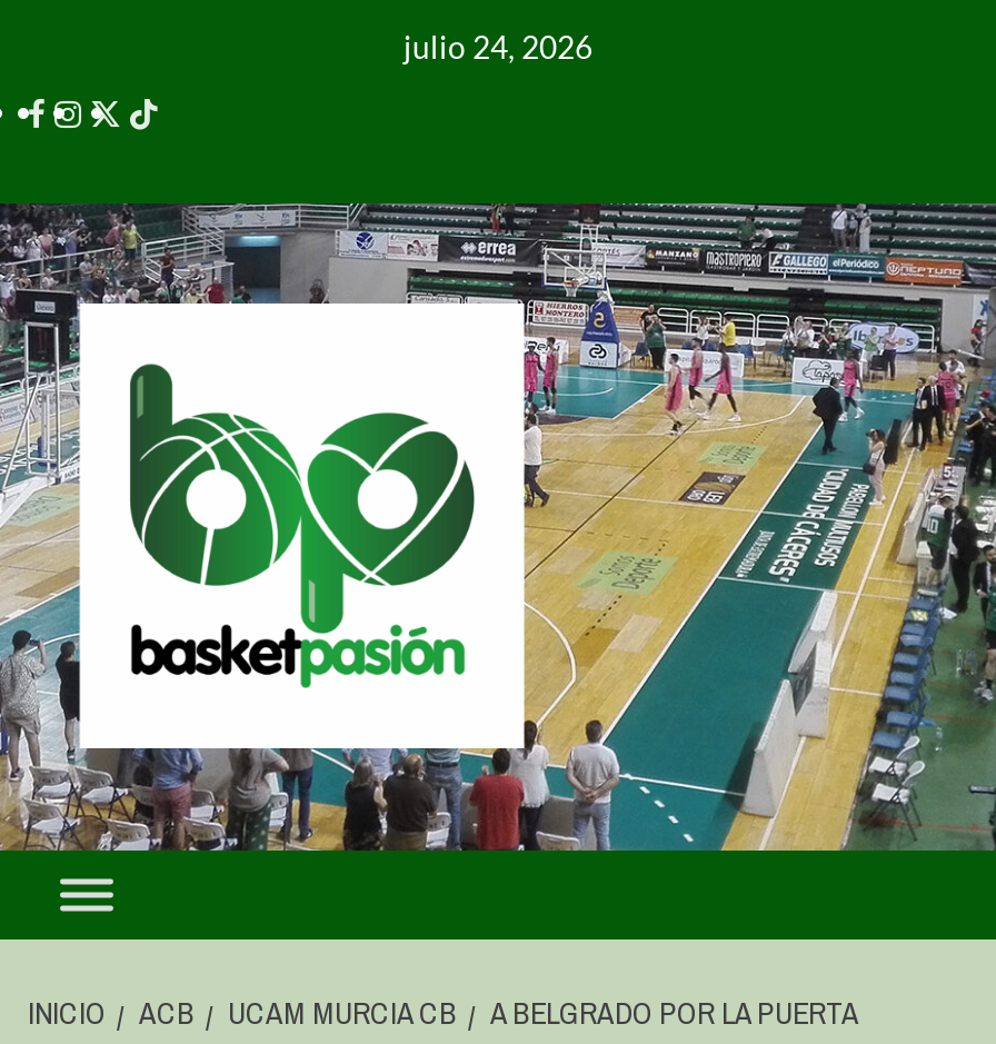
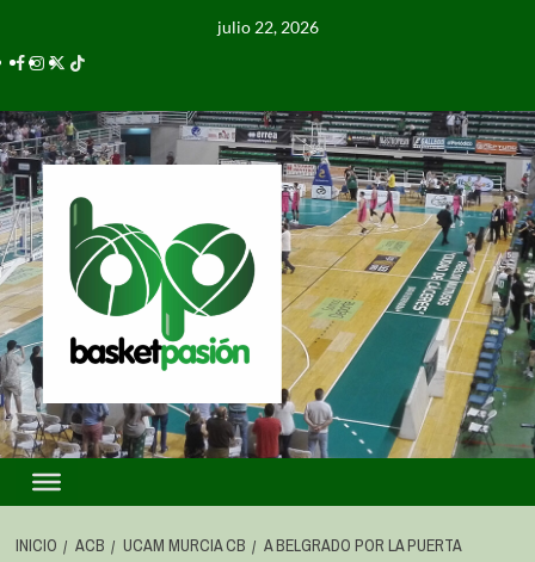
[404,28,592,66] julio 24, 2026 -> [217,17,318,37] julio 22, 2026

